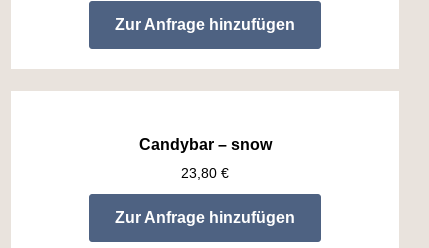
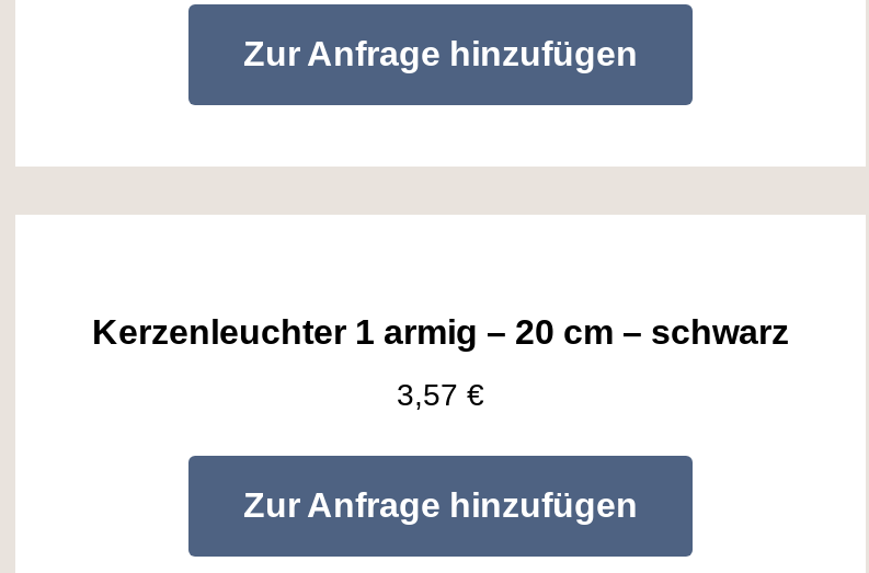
[138,136,271,153] Candybar – snow -> [92,313,789,350] Kerzenleuchter 1 armig – 20 cm – schwarz
[181,165,229,181] 23,80 € -> [397,376,484,412] 3,57 €

